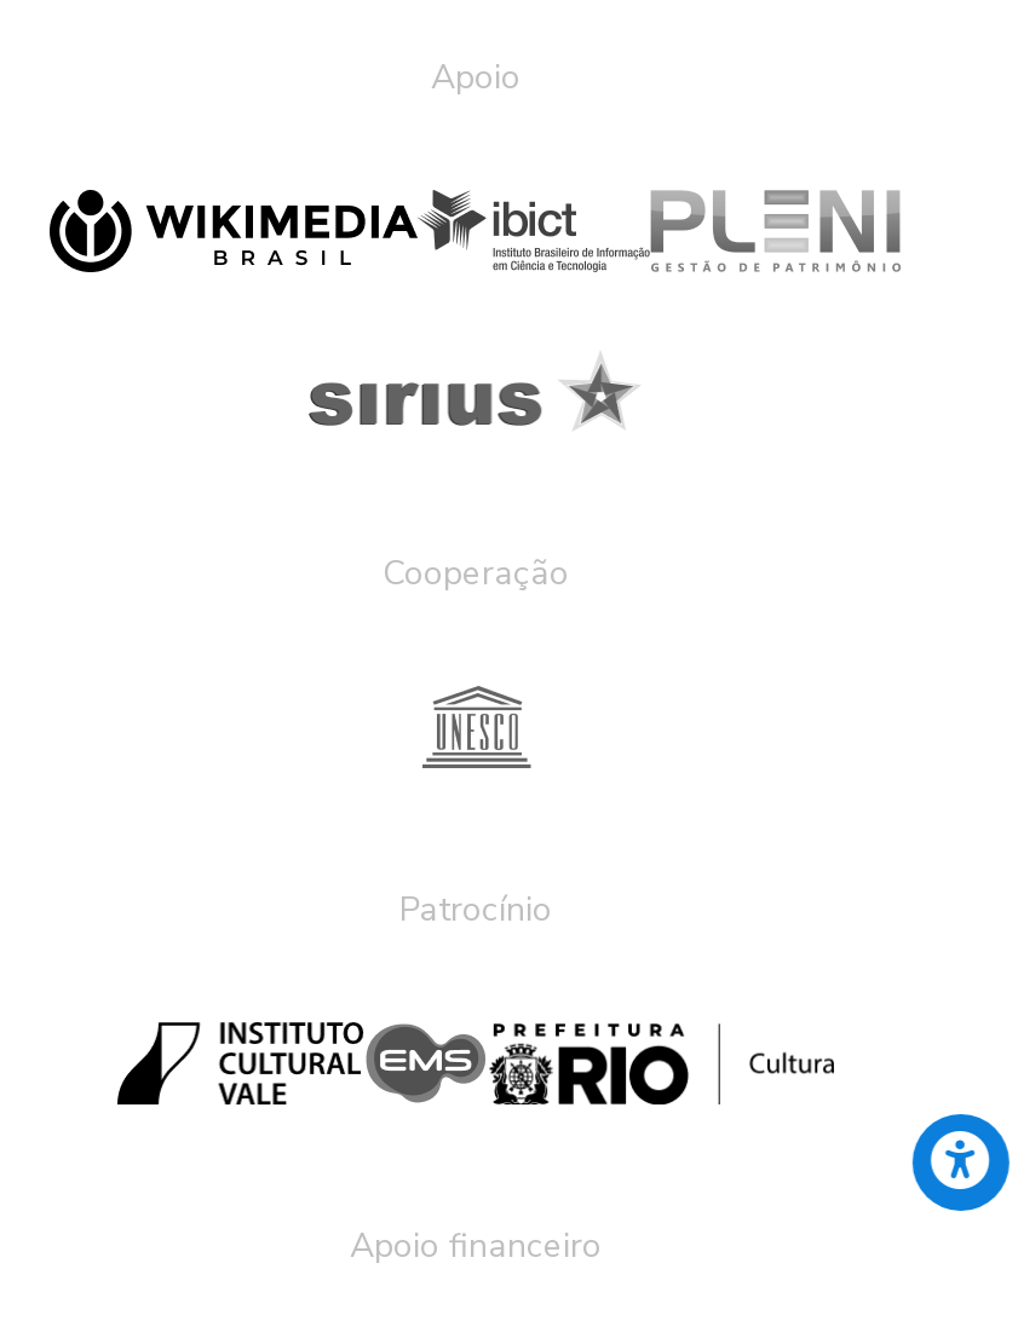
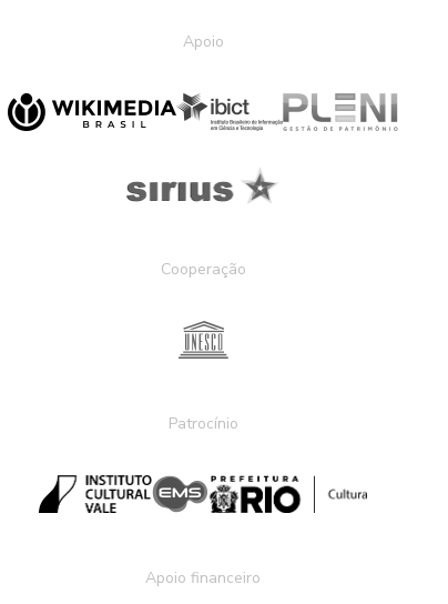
[909,1112,1011,1213] [image] -> none

